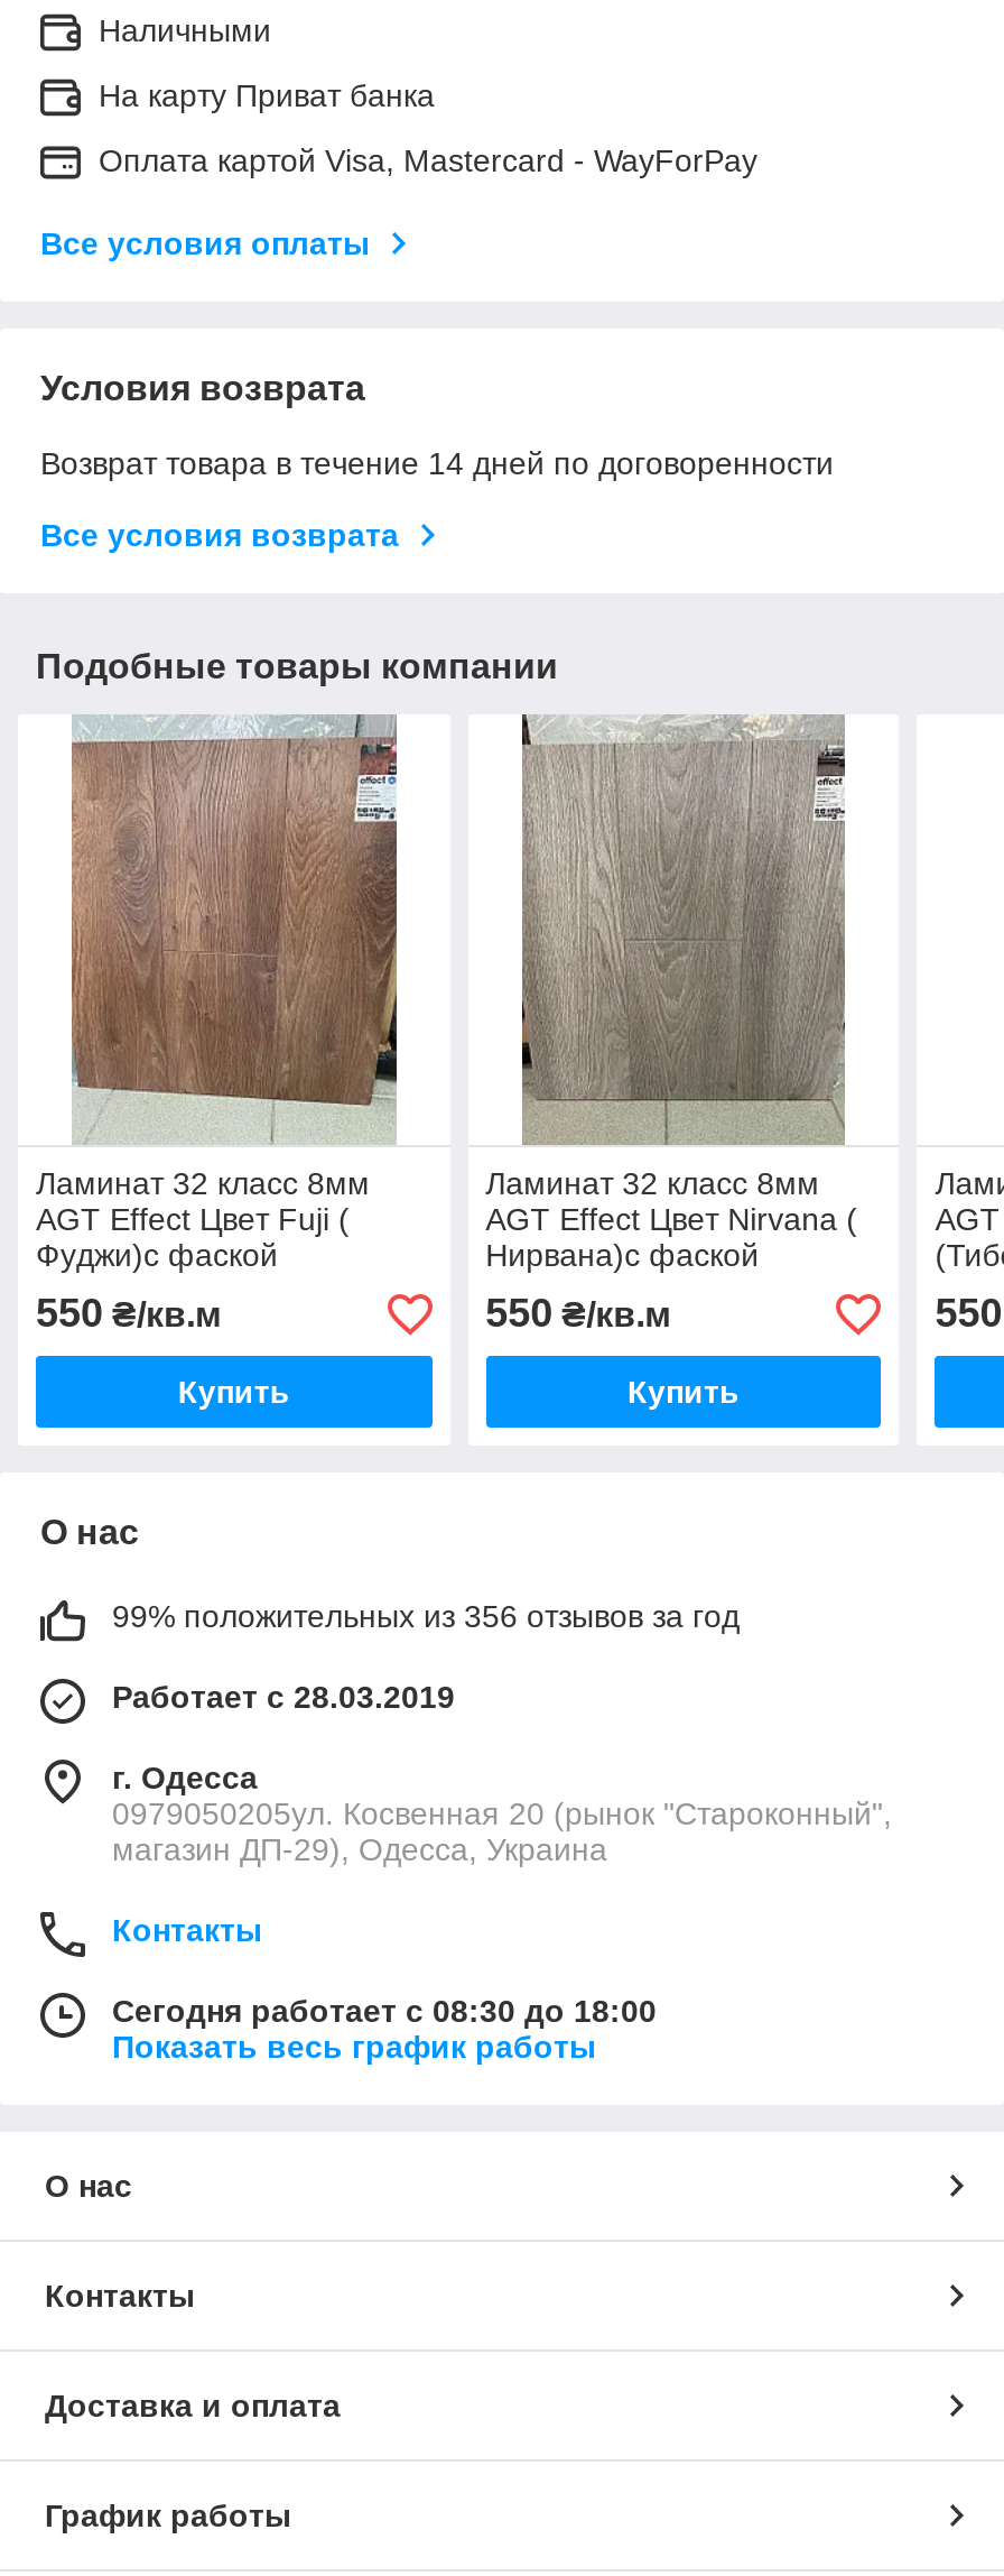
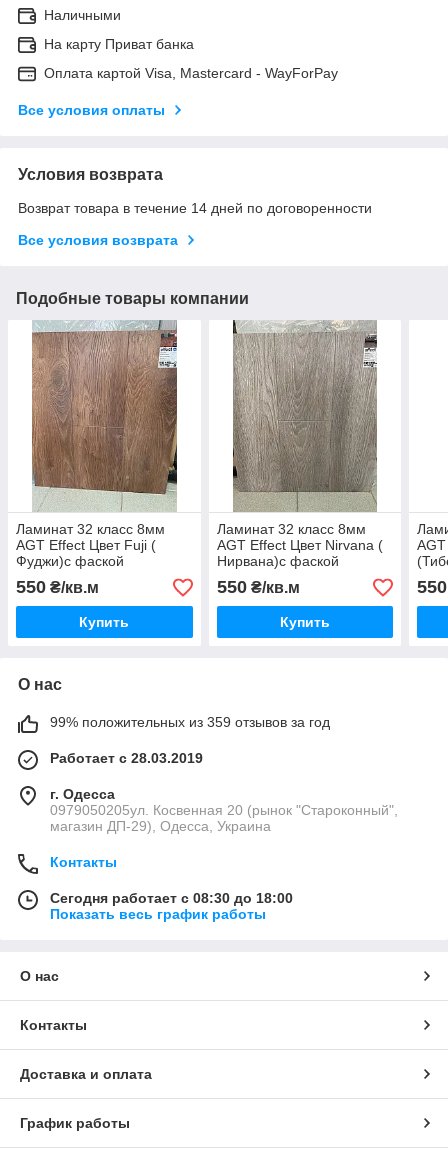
[112,1599,740,1635] 99% положительных из 356 отзывов за год -> [50,714,330,730] 99% положительных из 359 отзывов за год

